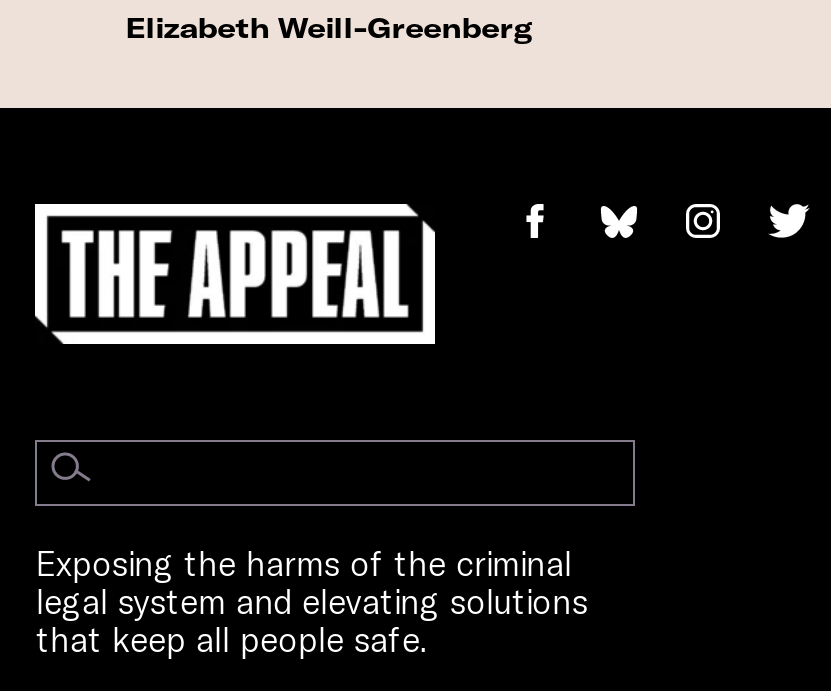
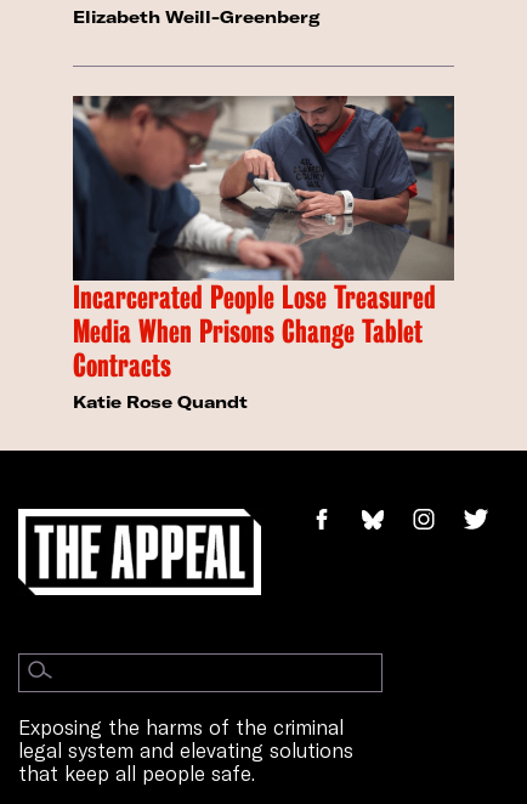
none -> [72,95,455,414] [image] | Incarcerated People Lose Treasured | Media When Prisons Change Tablet | Contracts | Katie Rose Quandt

